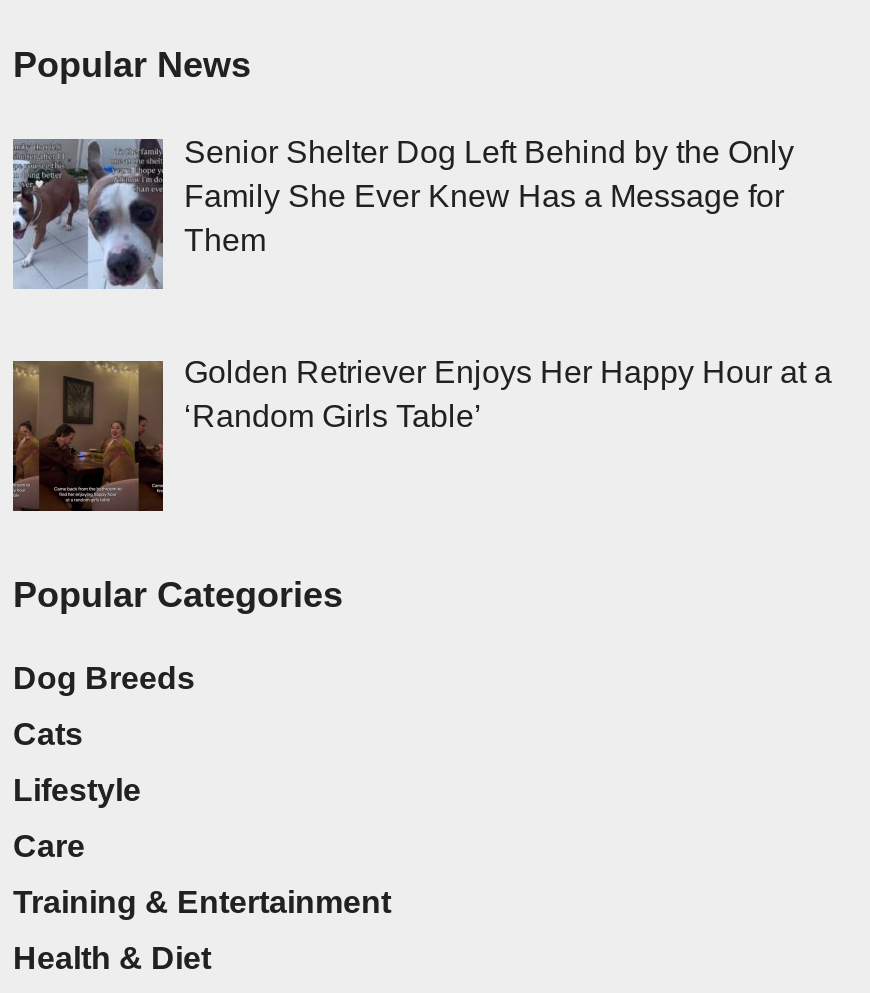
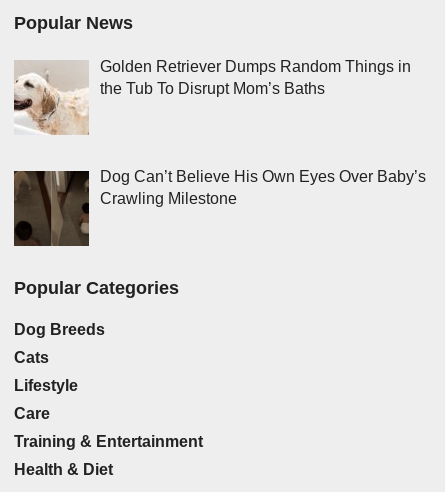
[11,134,794,289] [image] | Senior Shelter Dog Left Behind by the Only | Family She Ever Knew Has a Message for | Them -> [13,58,410,136] [image] | Golden Retriever Dumps Random Things in | the Tub To Disrupt Mom’s Baths
[13,356,832,511] [image] | Golden Retriever Enjoys Her Happy Hour at a | ‘Random Girls Table’ -> [14,168,425,246] [image] | Dog Can’t Believe His Own Eyes Over Baby’s | Crawling Milestone

